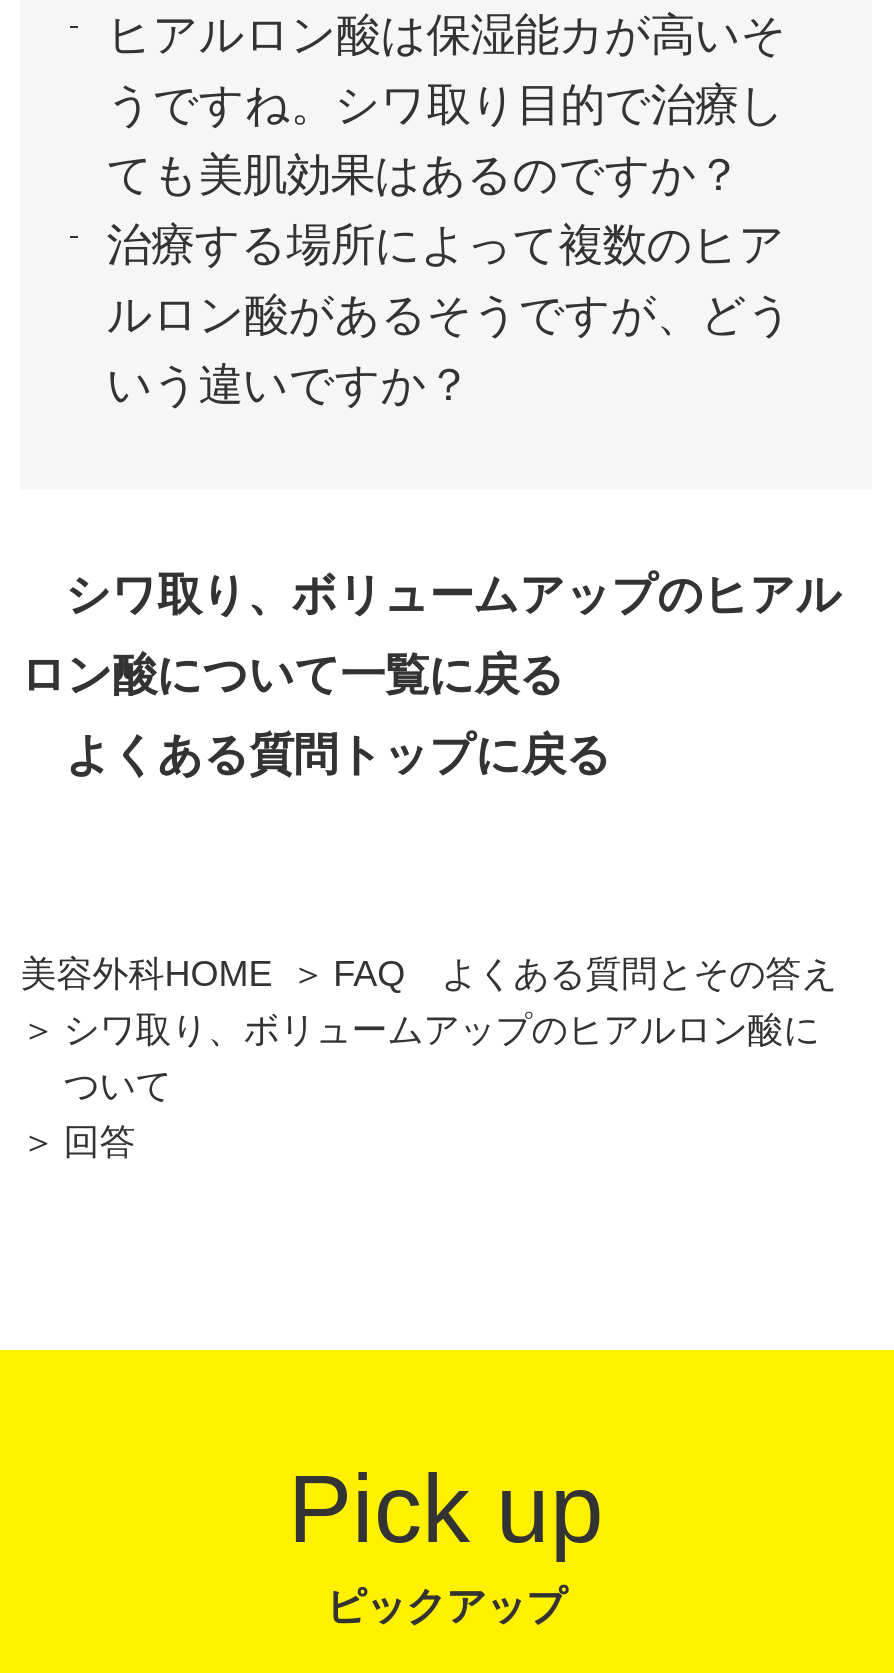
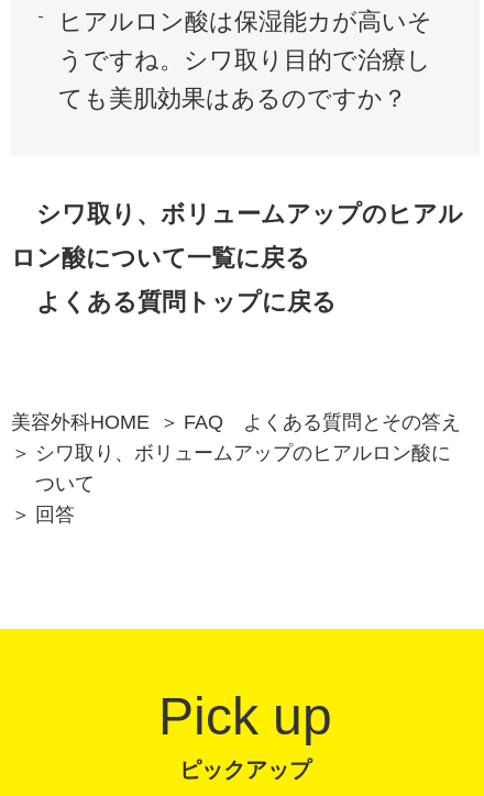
[106,220,792,410] 治療する場所によって複数のヒア | ルロン酸があるそうですが、どう | いう違いですか？ -> none

